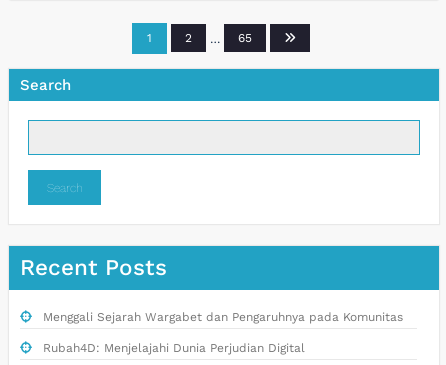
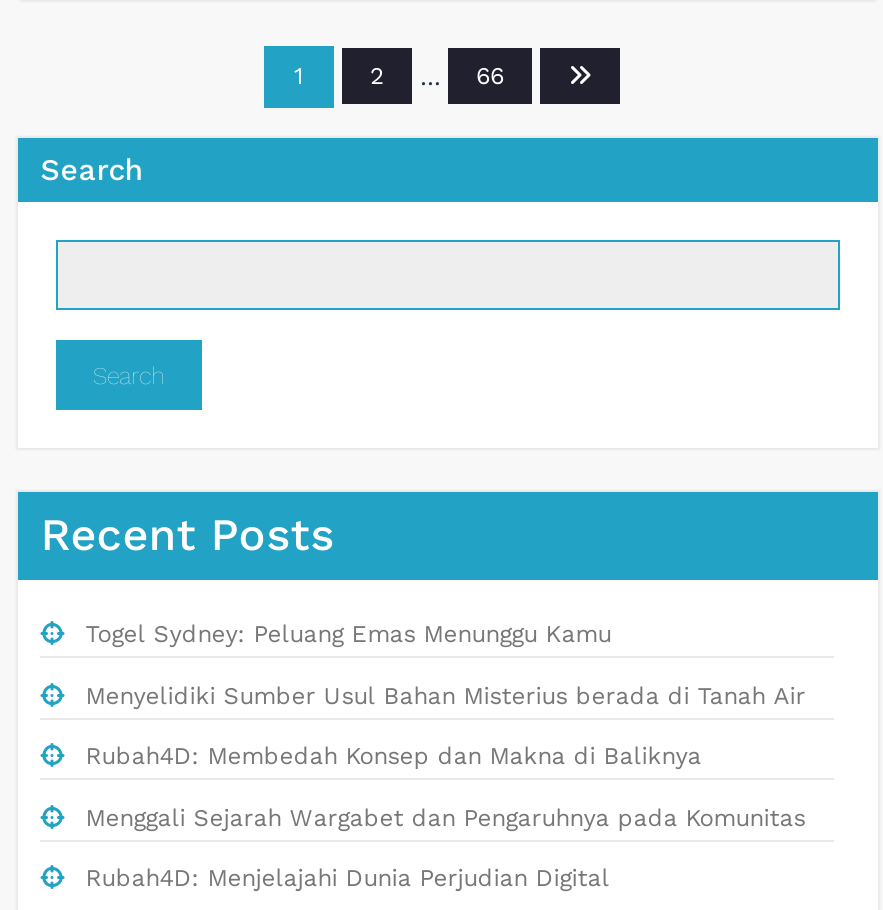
[238,31,252,45] 65 -> [476,62,504,90] 66
none -> [86,620,806,770] Togel Sydney: Peluang Emas Menunggu Kamu | Menyelidiki Sumber Usul Bahan Misterius berada di Tanah Air | Rubah4D: Membedah Konsep dan Makna di Baliknya

